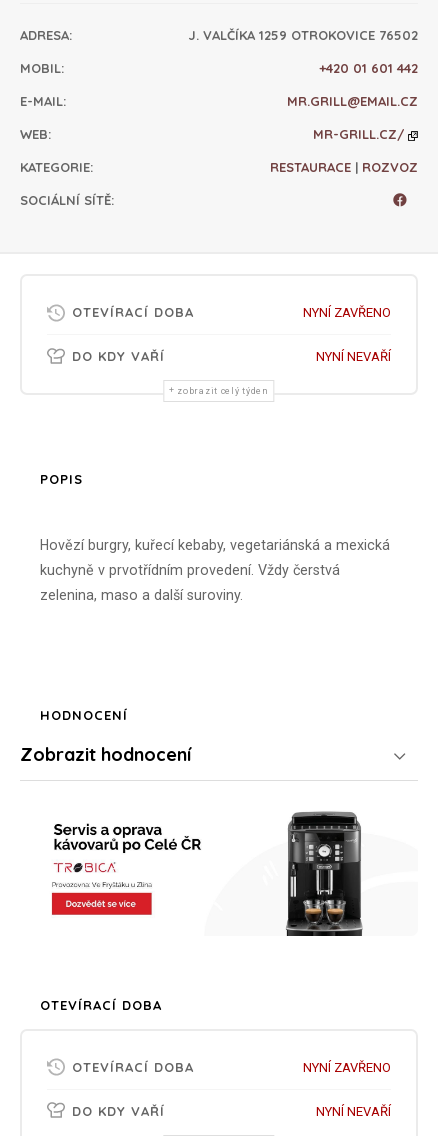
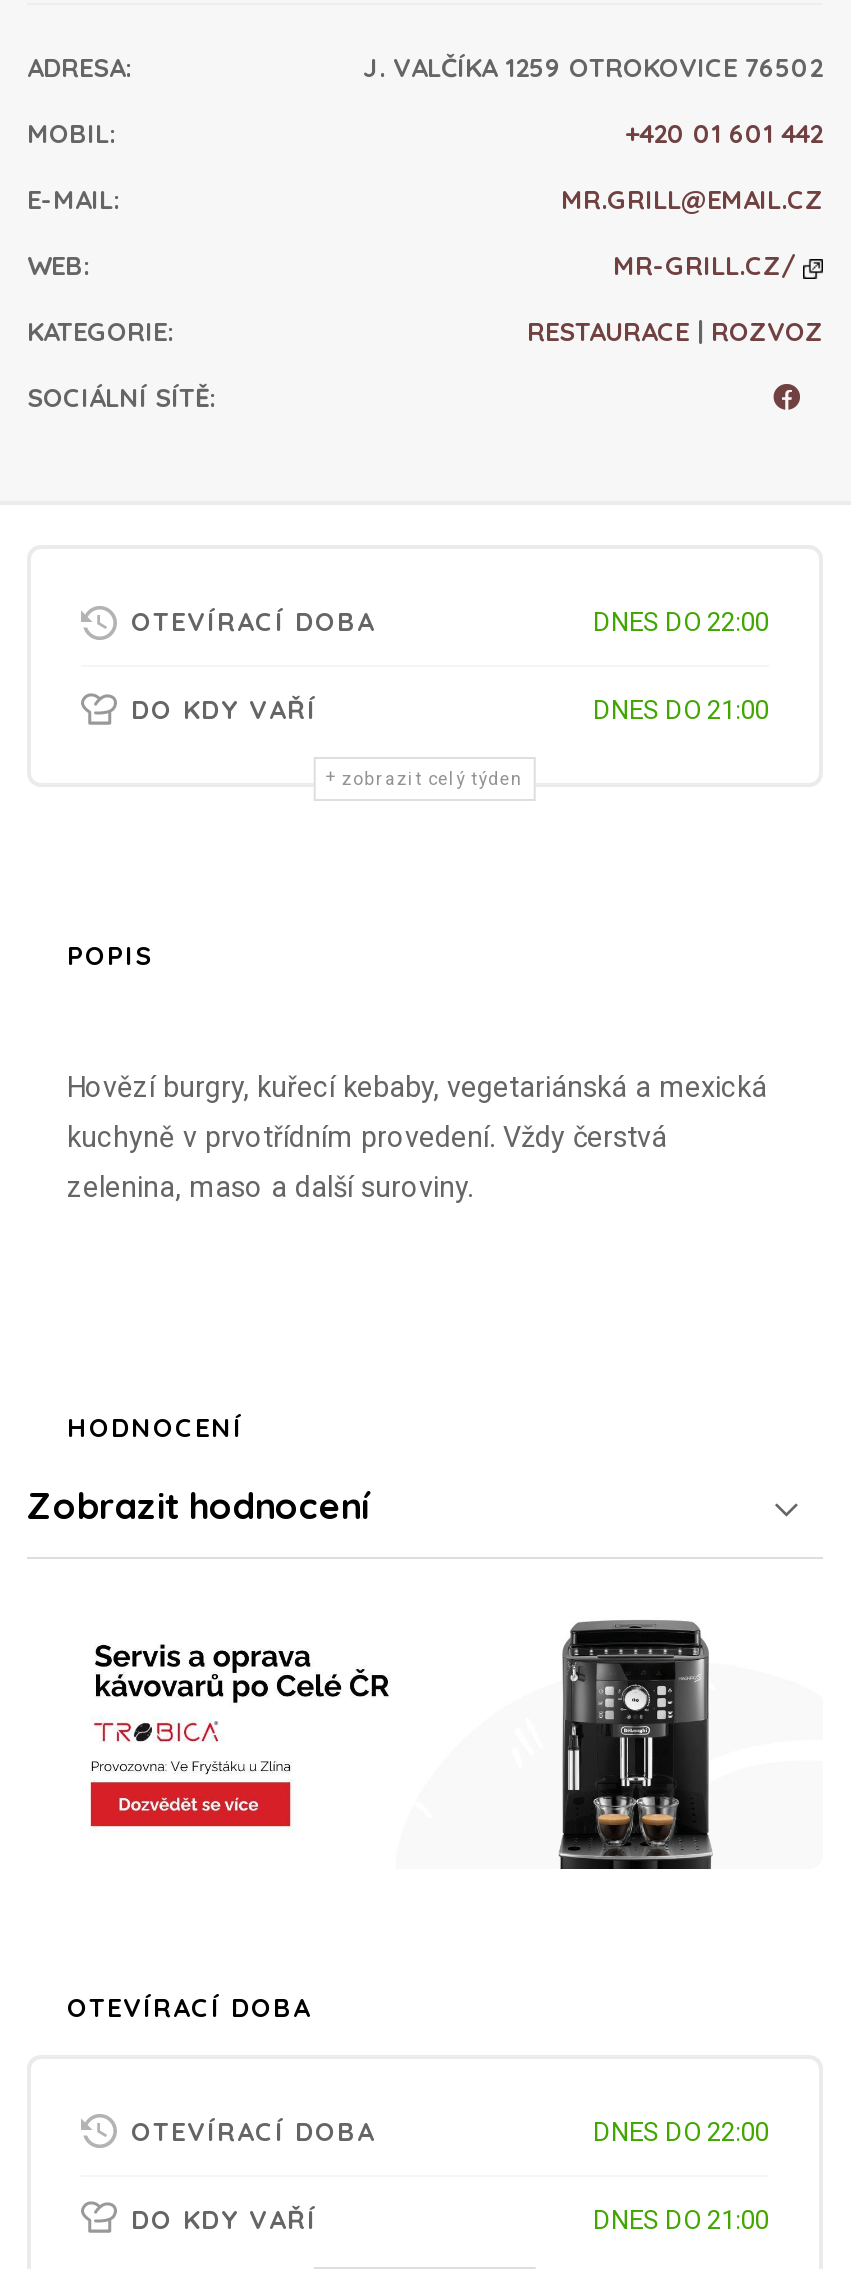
[303,305,391,320] NYNÍ ZAVŘENO -> [593,607,769,637] DNES DO 22:00
[316,349,391,364] NYNÍ NEVAŘÍ -> [593,695,769,725] DNES DO 21:00
[303,1060,391,1075] NYNÍ ZAVŘENO -> [593,2116,769,2146] DNES DO 22:00
[316,1104,391,1119] NYNÍ NEVAŘÍ -> [593,2204,769,2234] DNES DO 21:00

